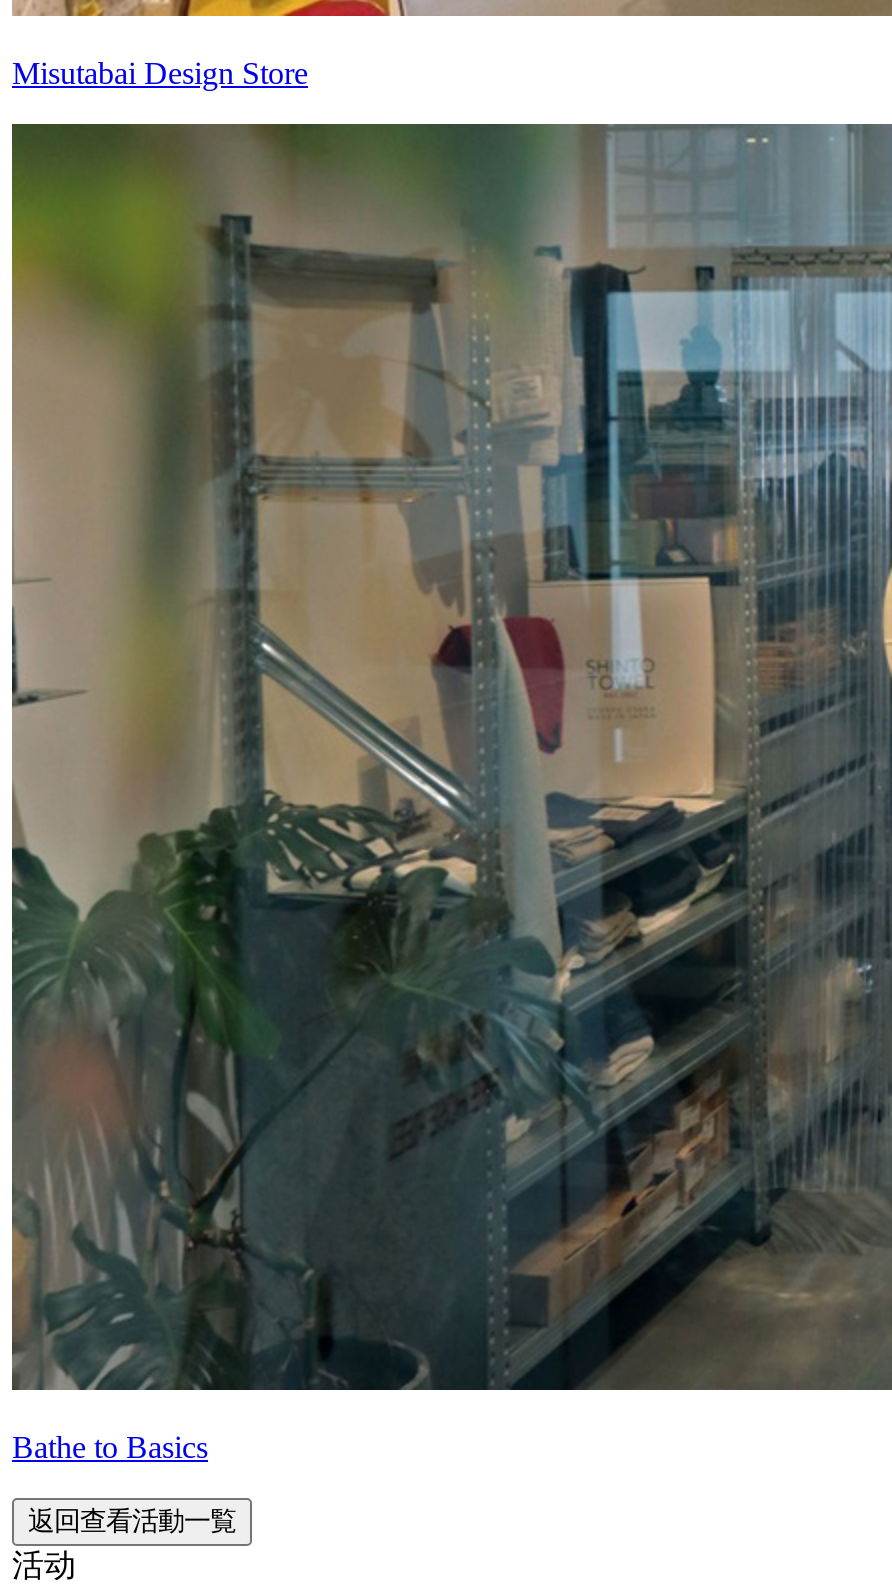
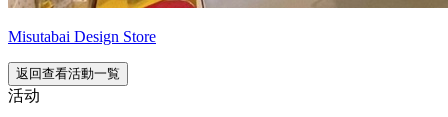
[10,122,886,1464] [image] | Bathe to Basics -> none

